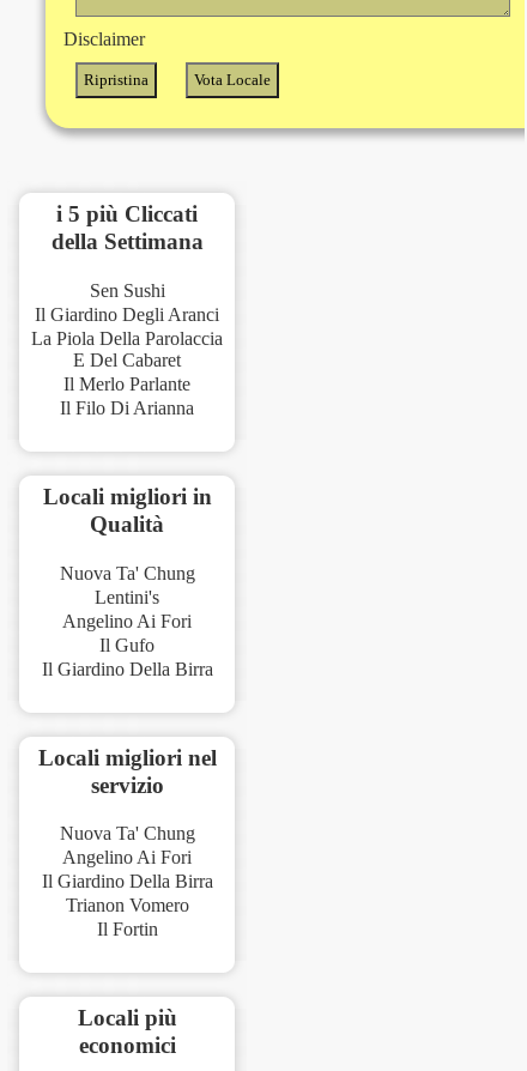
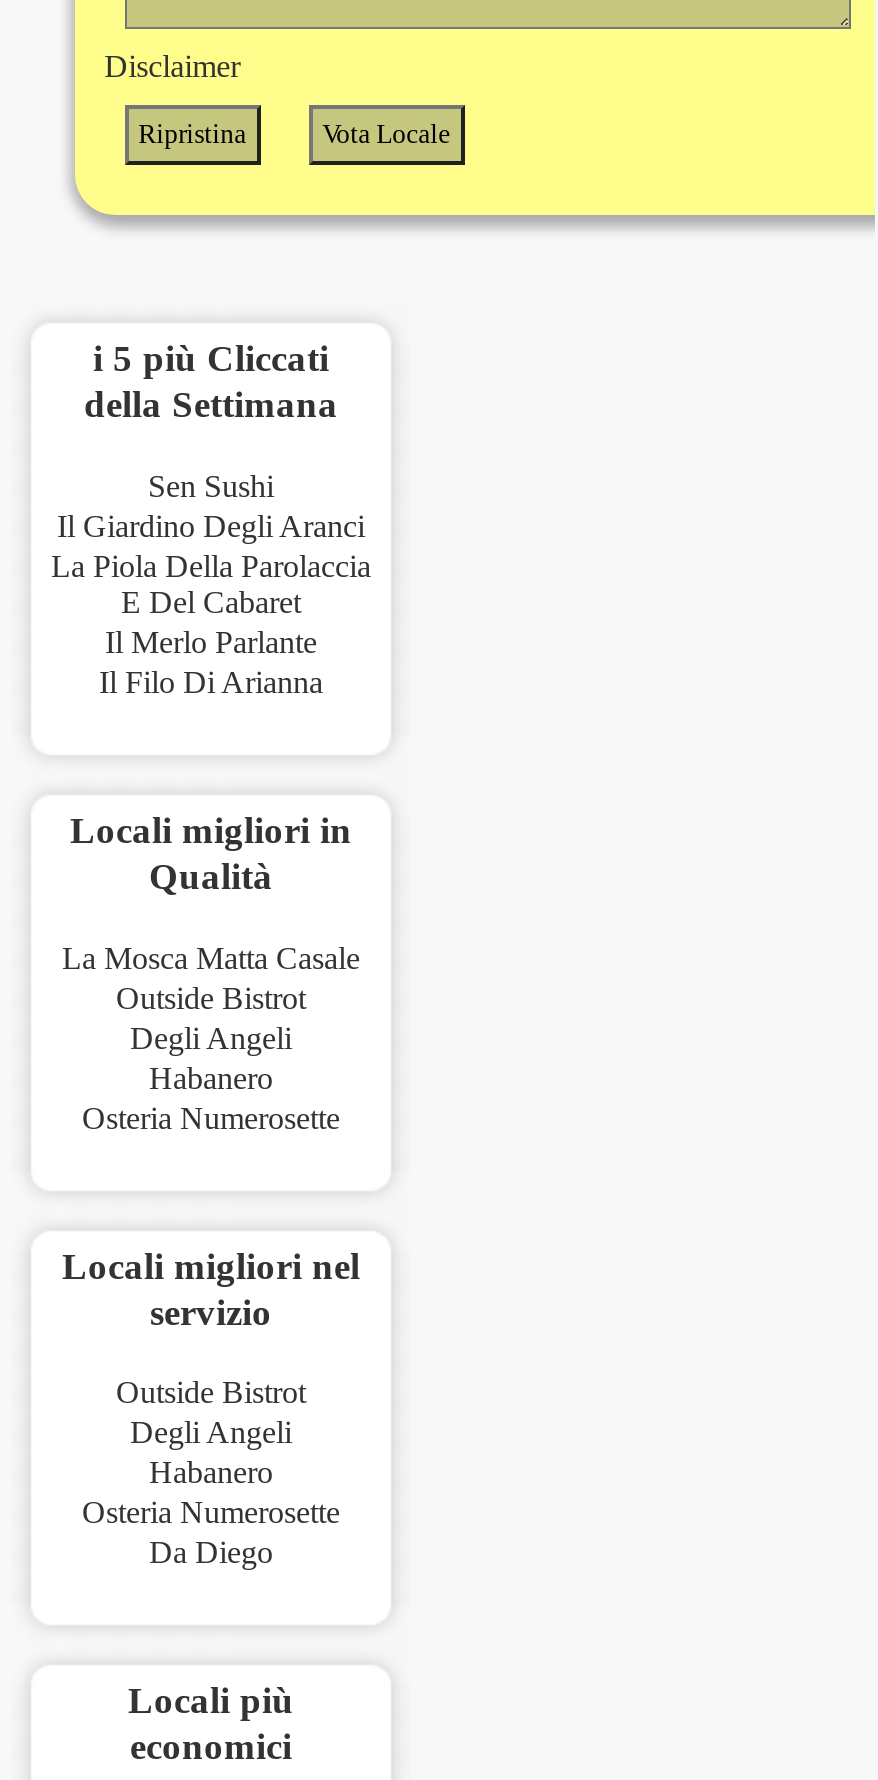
[41,563,213,679] Nuova Ta' Chung | Lentini's | Angelino Ai Fori | Il Gufo | Il Giardino Della Birra -> [62,940,360,1134] La Mosca Matta Casale | Outside Bistrot | Degli Angeli | Habanero | Osteria Numerosette
[41,823,213,940] Nuova Ta' Chung | Angelino Ai Fori | Il Giardino Della Birra | Trianon Vomero | Il Fortin -> [82,1376,340,1570] Outside Bistrot | Degli Angeli | Habanero | Osteria Numerosette | Da Diego

